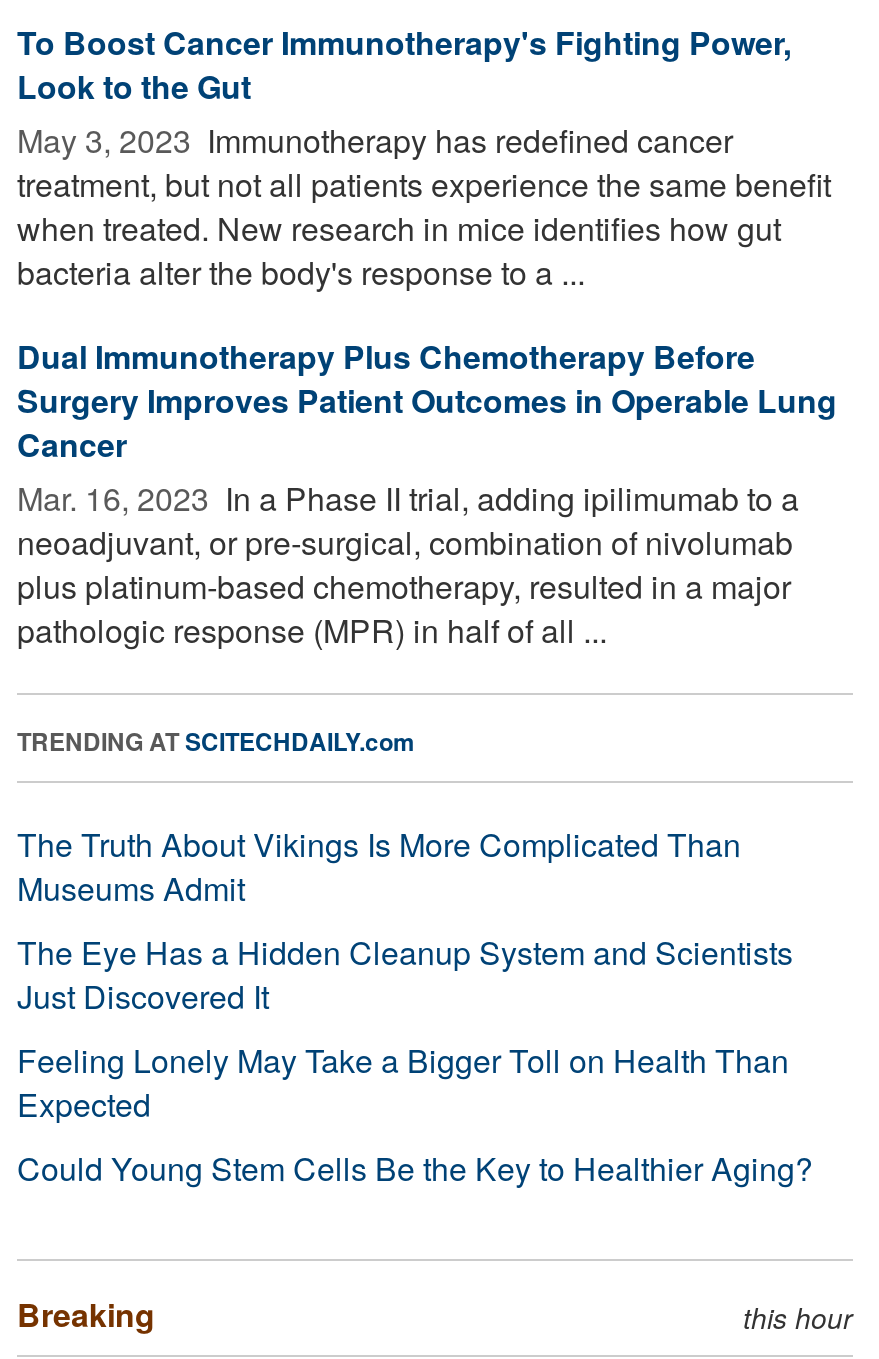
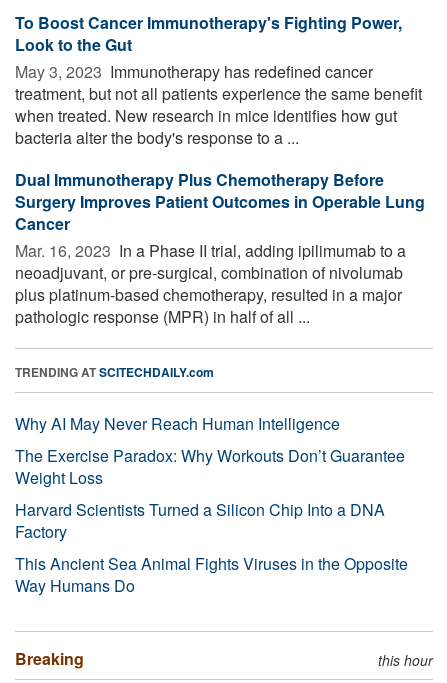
[17,821,813,1191] The Truth About Vikings Is More Complicated Than | Museums Admit | The Eye Has a Hidden Cleanup System and Scientists | Just Discovered It | Feeling Lonely May Take a Bigger Toll on Health Than | Expected | Could Young Stem Cells Be the Key to Healthier Aging? -> [15,412,408,597] Why AI May Never Reach Human Intelligence | The Exercise Paradox: Why Workouts Don’t Guarantee | Weight Loss | Harvard Scientists Turned a Silicon Chip Into a DNA | Factory | This Ancient Sea Animal Fights Viruses in the Opposite | Way Humans Do

